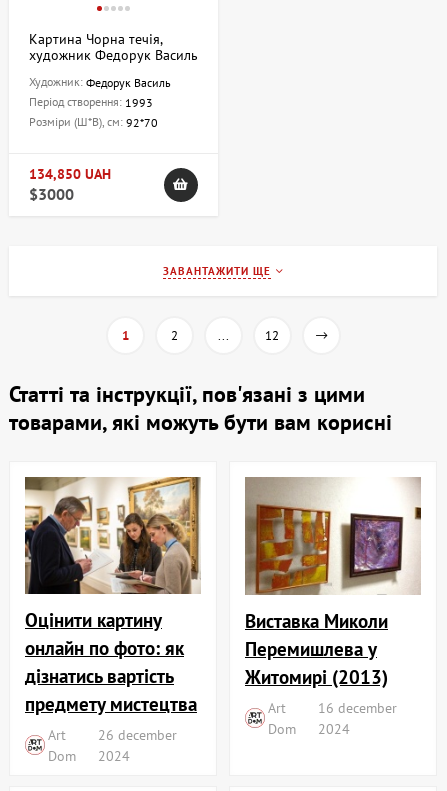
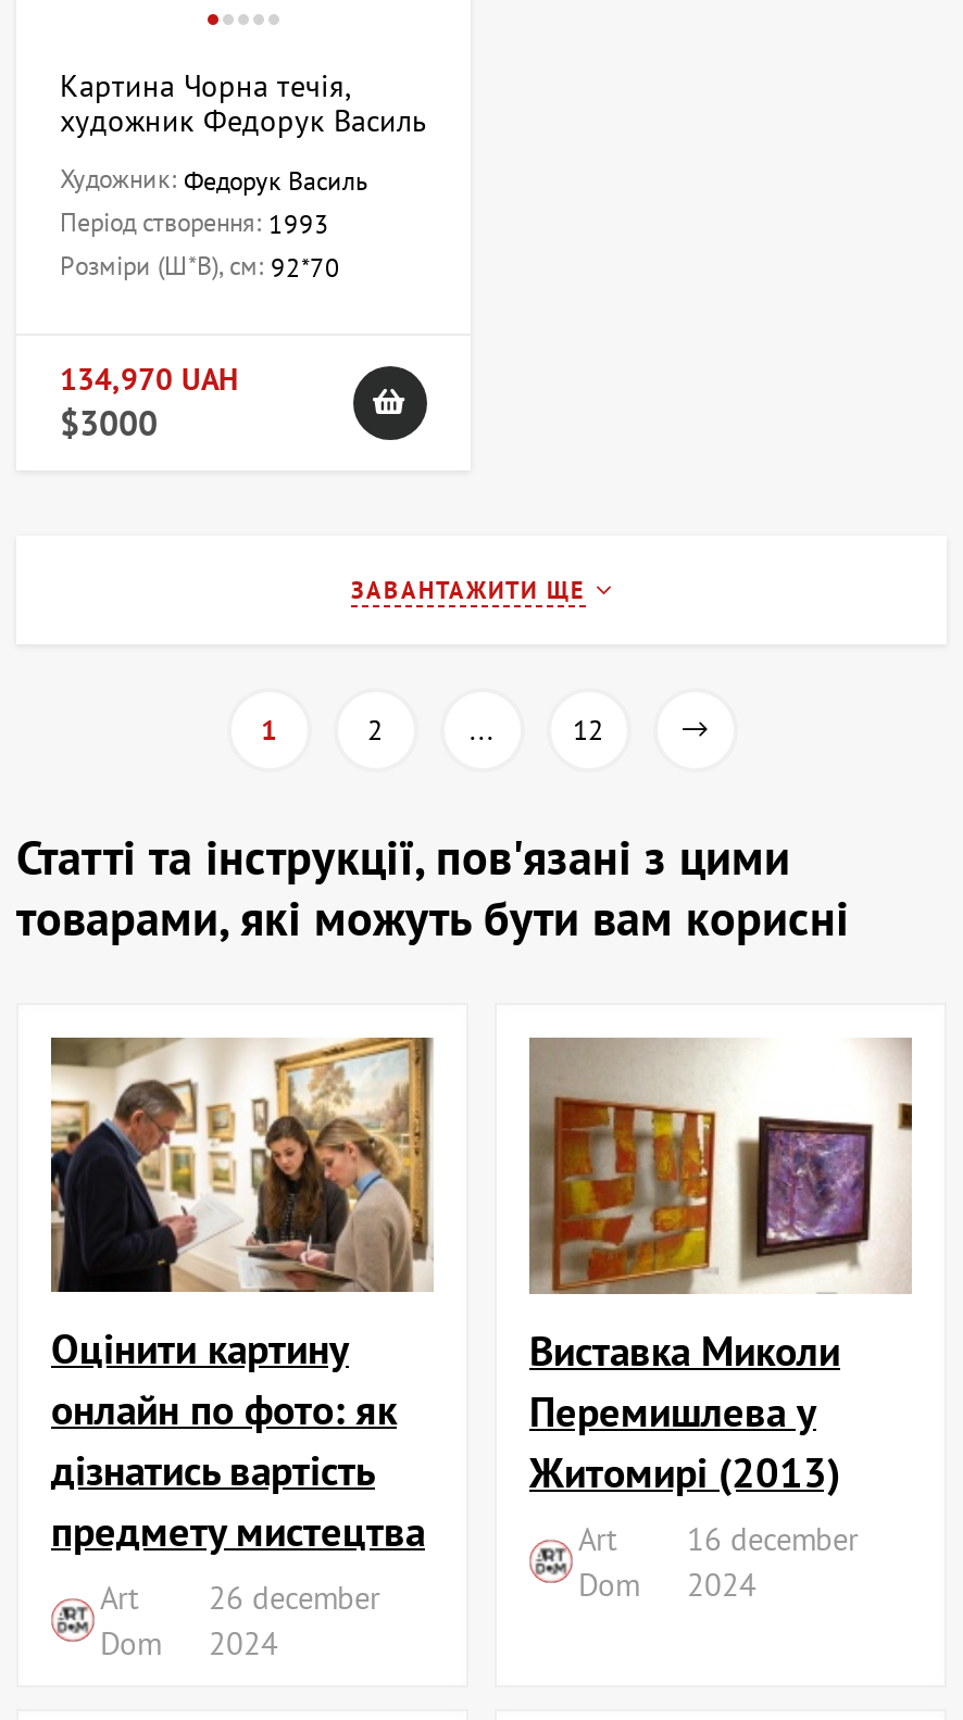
[29,165,111,183] 134,850 UAH -> [60,360,238,399] 134,970 UAH

